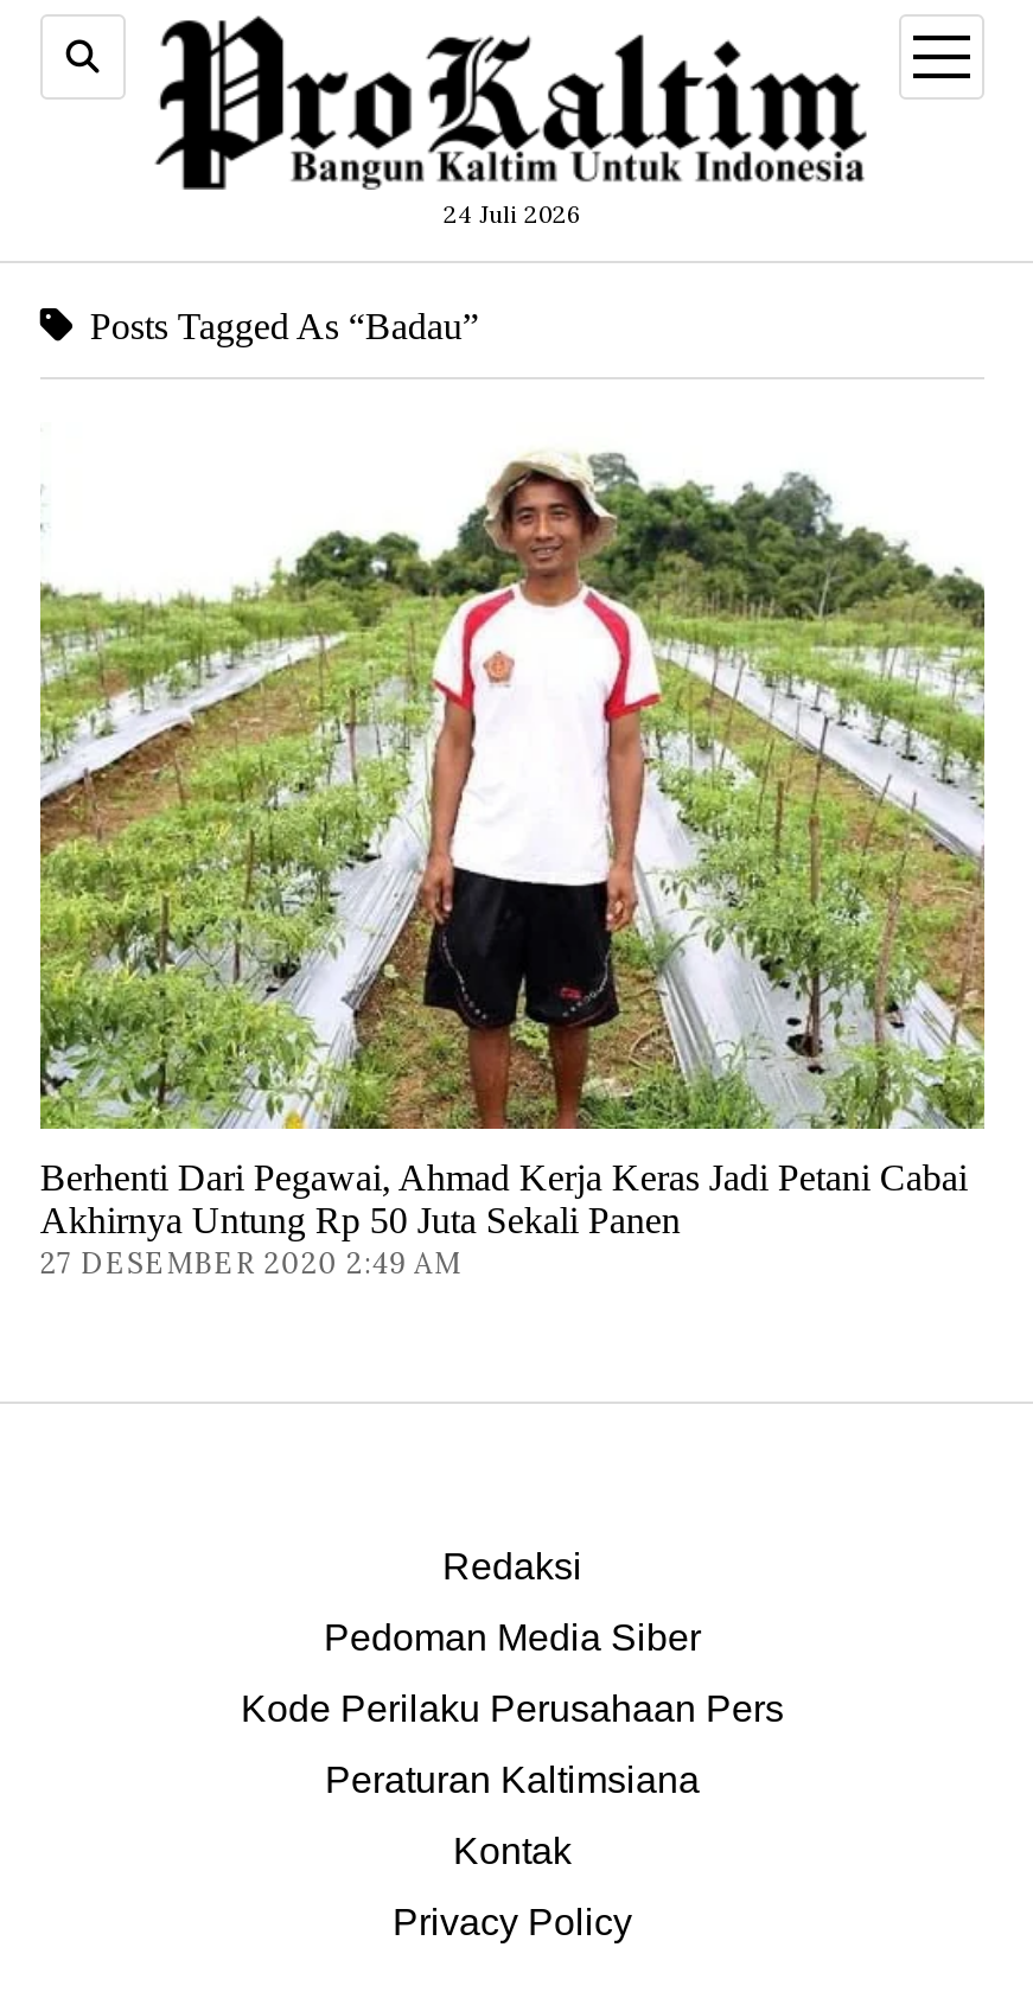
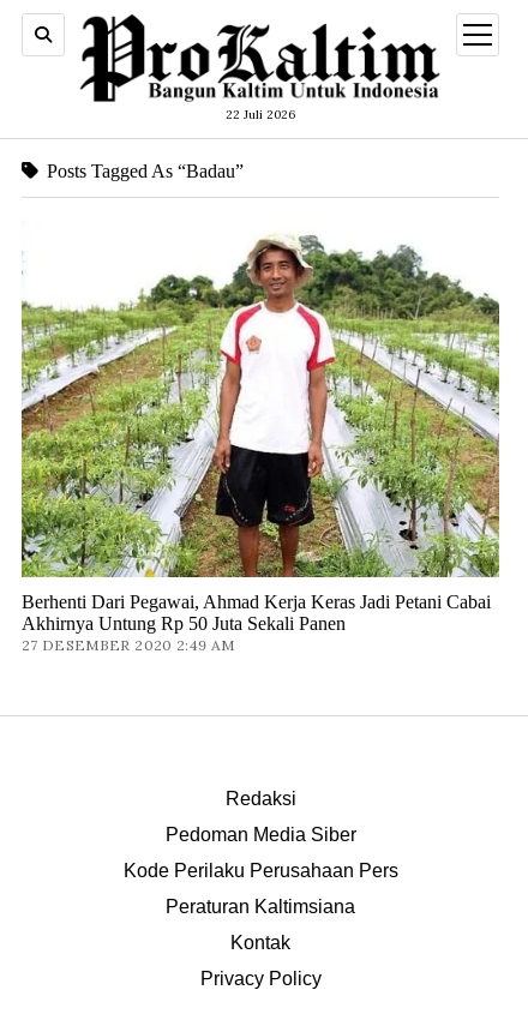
[444,199,581,230] 24 Juli 2026 -> [226,107,295,122] 22 Juli 2026

